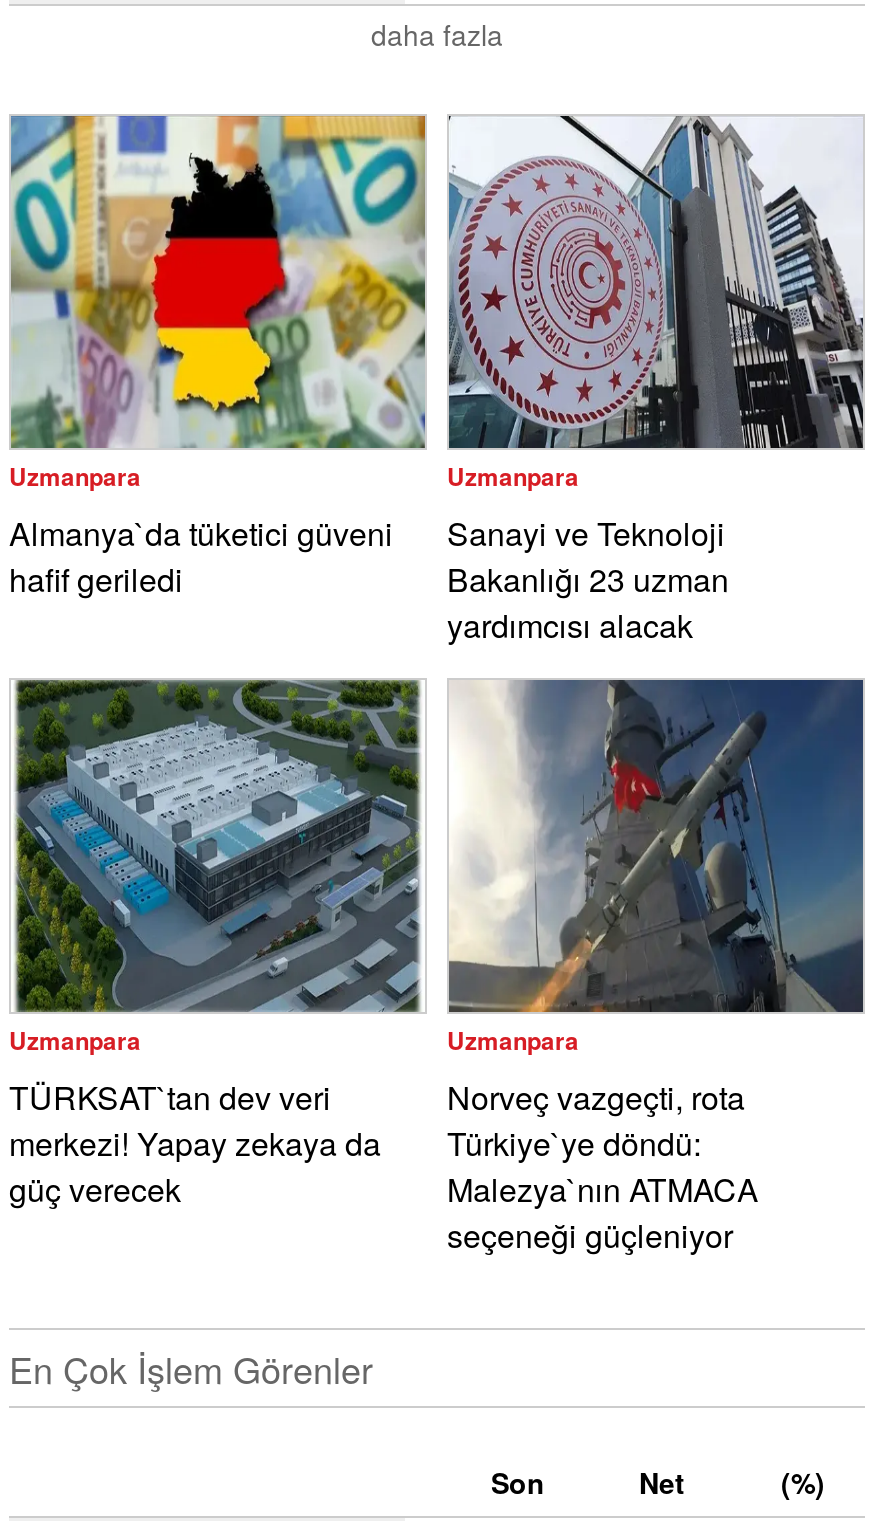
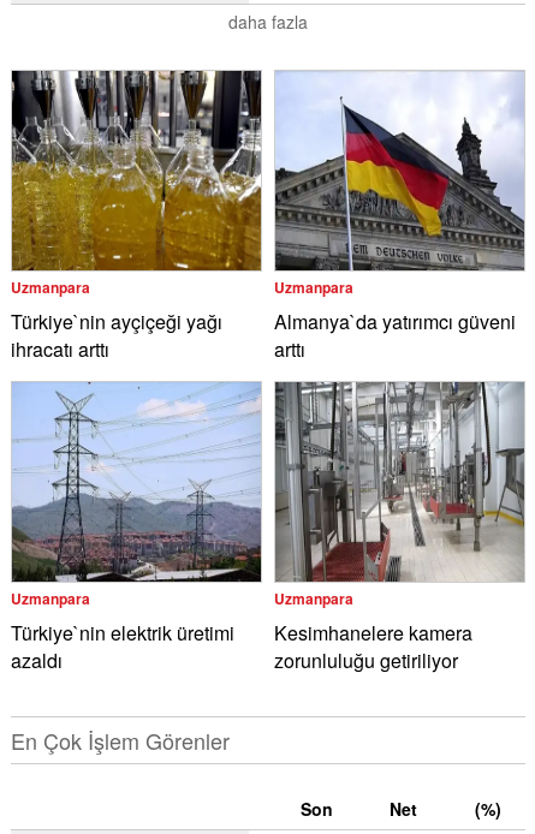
[9,114,427,601] [image] | Almanya`da tüketici güveni | hafif geriledi -> [11,70,262,362] [image] | Türkiye`nin ayçiçeği yağı | ihracatı arttı
[447,114,863,647] [image] | Sanayi ve Teknoloji | Bakanlığı 23 uzman | yardımcısı alacak -> [274,71,524,362] [image] | Almanya`da yatırımcı güveni | arttı
[9,678,425,1211] [image] | TÜRKSAT`tan dev veri | merkezi! Yapay zekaya da | güç verecek -> [11,382,262,674] [image] | Türkiye`nin elektrik üretimi | azaldı
[447,678,863,1257] [image] | Norveç vazgeçti, rota | Türkiye`ye döndü: | Malezya`nın ATMACA | seçeneği güçleniyor -> [274,381,524,674] [image] | Kesimhanelere kamera | zorunluluğu getiriliyor

